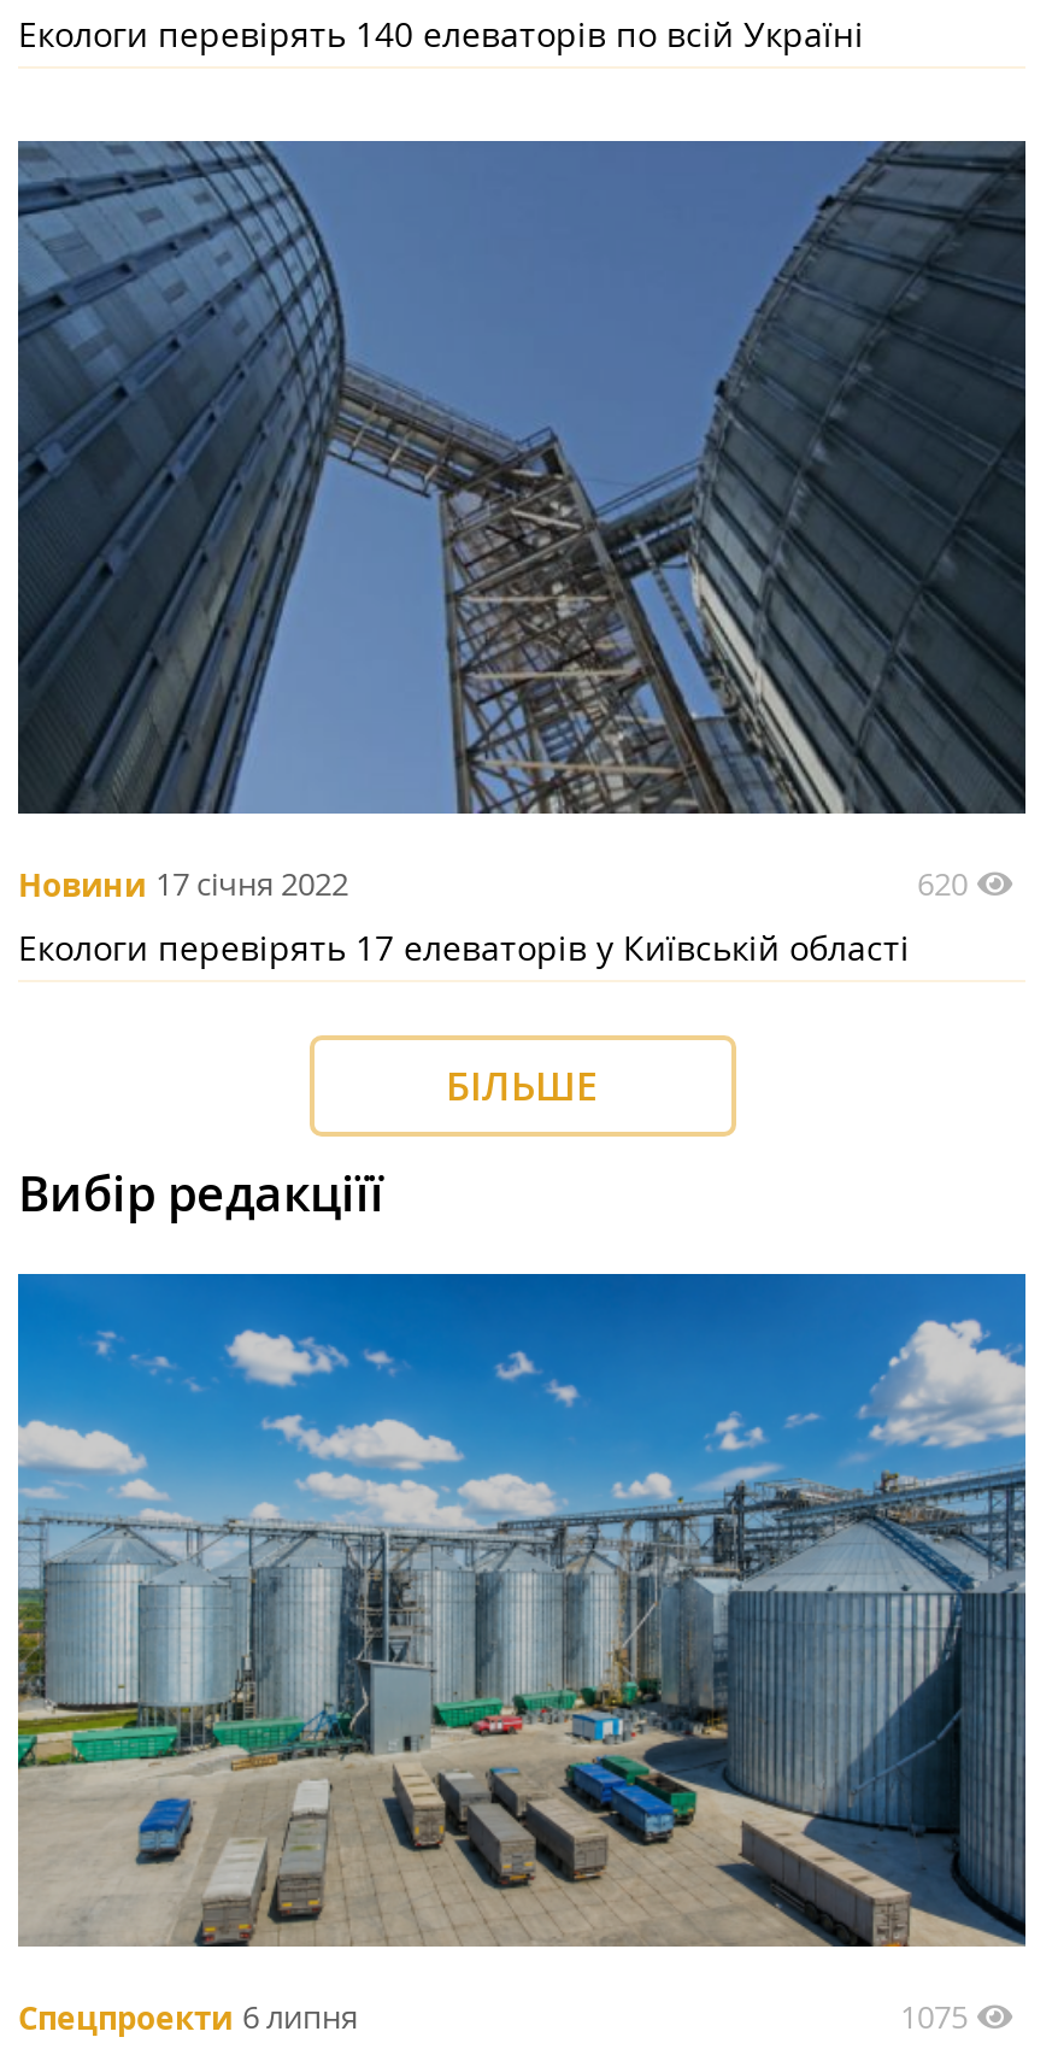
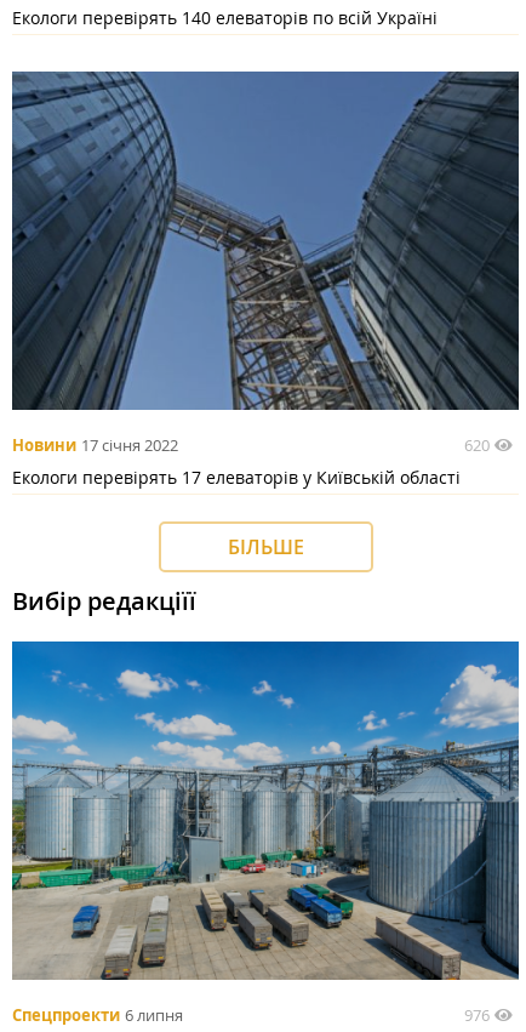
[900,1994,968,2037] 1075 -> [464,1004,490,1026] 976

